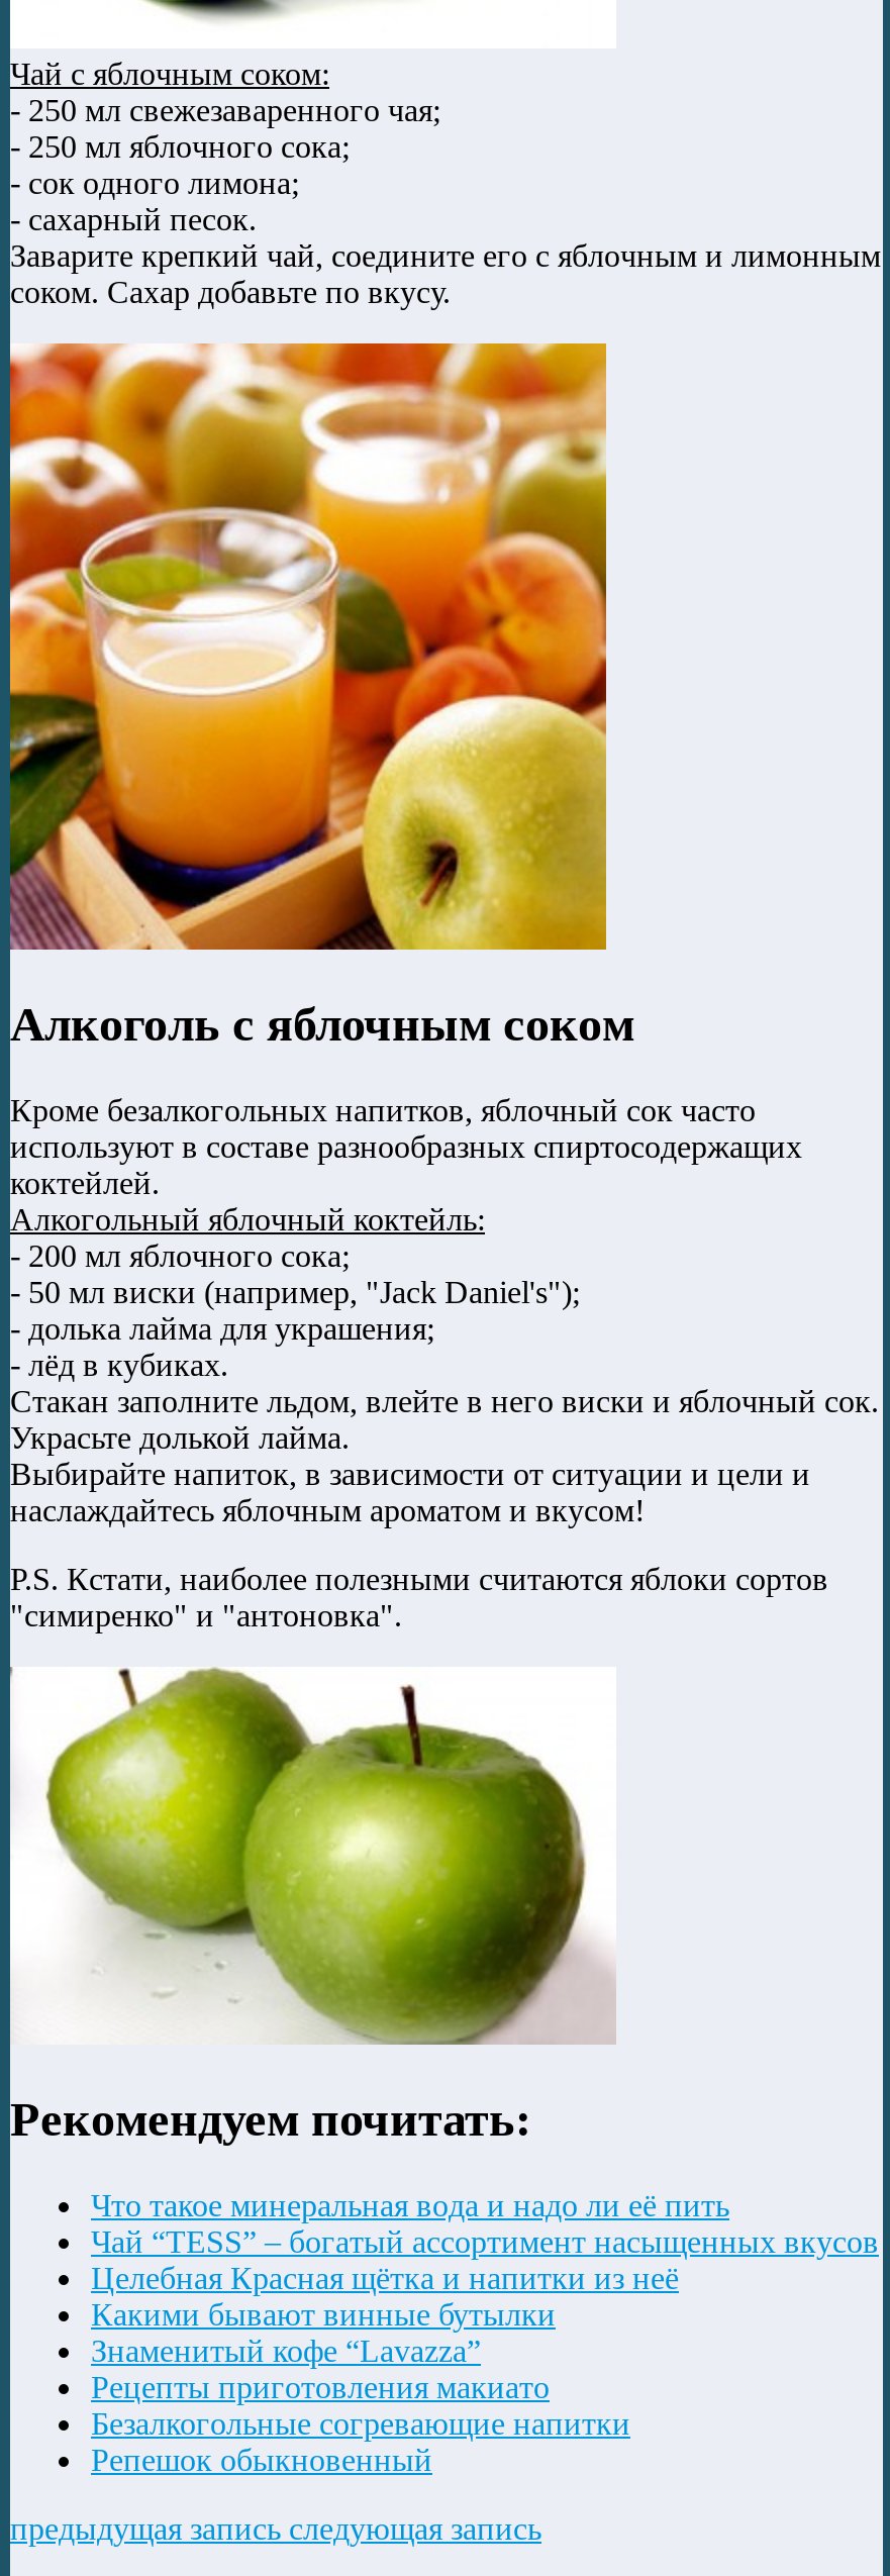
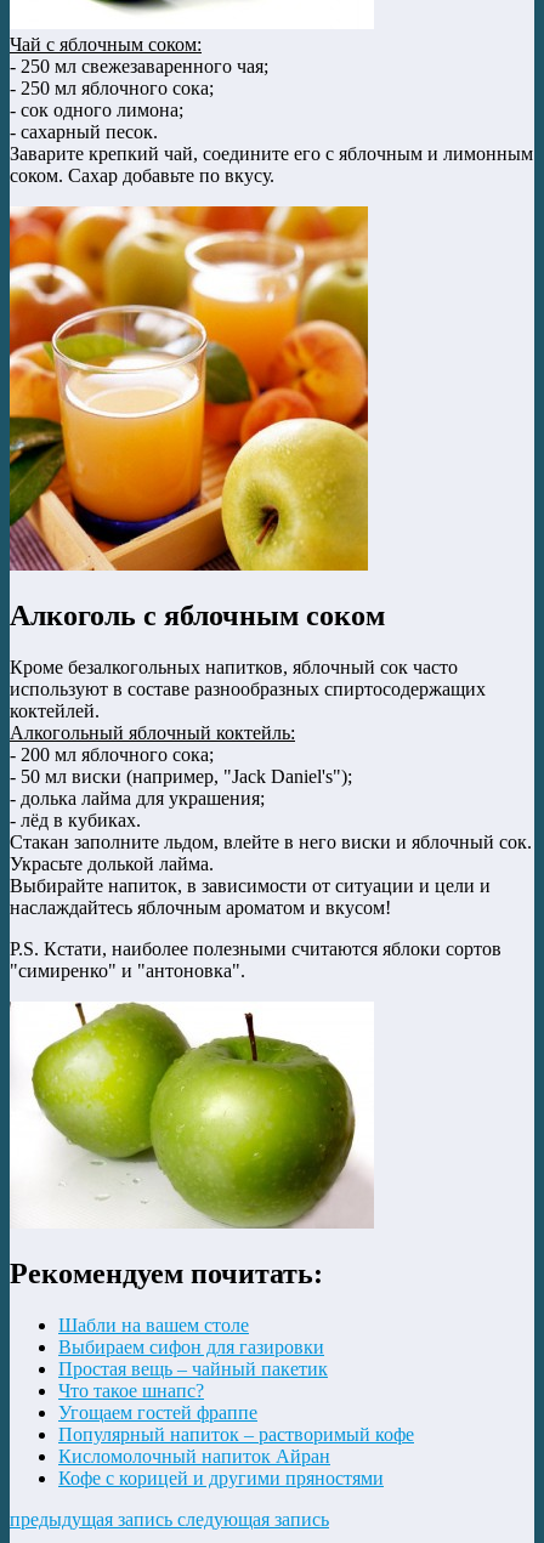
[91,2188,879,2477] Что такое минеральная вода и надо ли её пить | Чай “TESS” – богатый ассортимент насыщенных вкусов | Целебная Красная щётка и напитки из неё | Какими бывают винные бутылки | Знаменитый кофе “Lavazza” | Рецепты приготовления макиато | Безалкогольные согревающие напитки | Репешок обыкновенный -> [58,1315,414,1488] Шабли на вашем столе | Выбираем сифон для газировки | Простая вещь – чайный пакетик | Что такое шнапс? | Угощаем гостей фраппе | Популярный напиток – растворимый кофе | Кисломолочный напиток Айран | Кофе с корицей и другими пряностями

